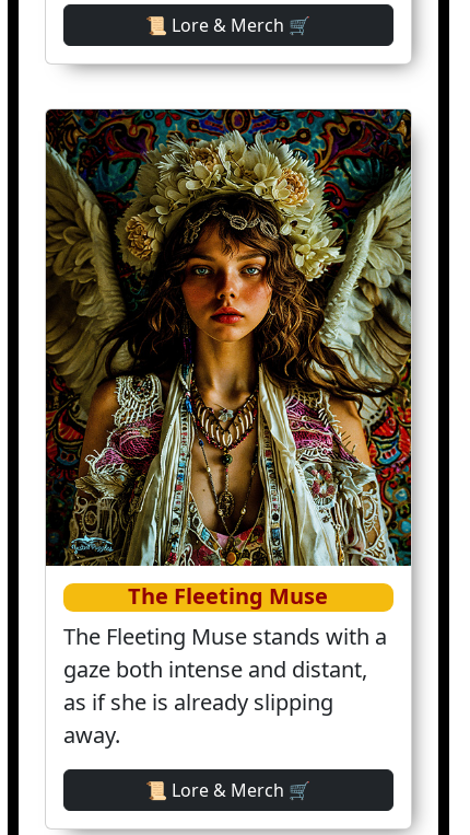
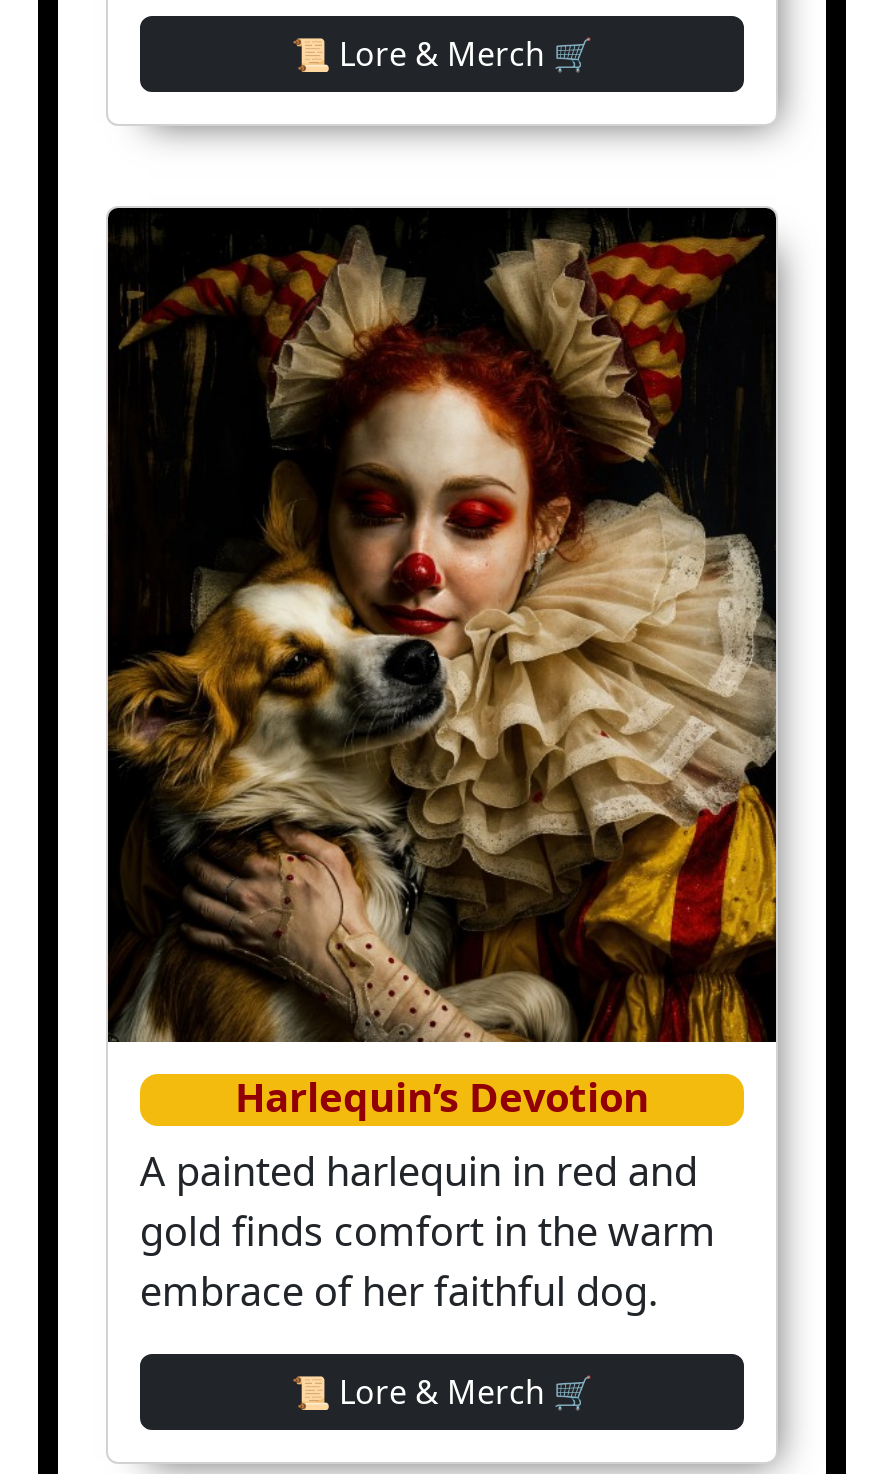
[46,109,412,750] [image] | The Fleeting Muse | The Fleeting Muse stands with a | gaze both intense and distant, | as if she is already slipping | away. -> [108,208,778,1318] [image] | Harlequin’s Devotion | A painted harlequin in red and | gold finds comfort in the warm | embrace of her faithful dog.

